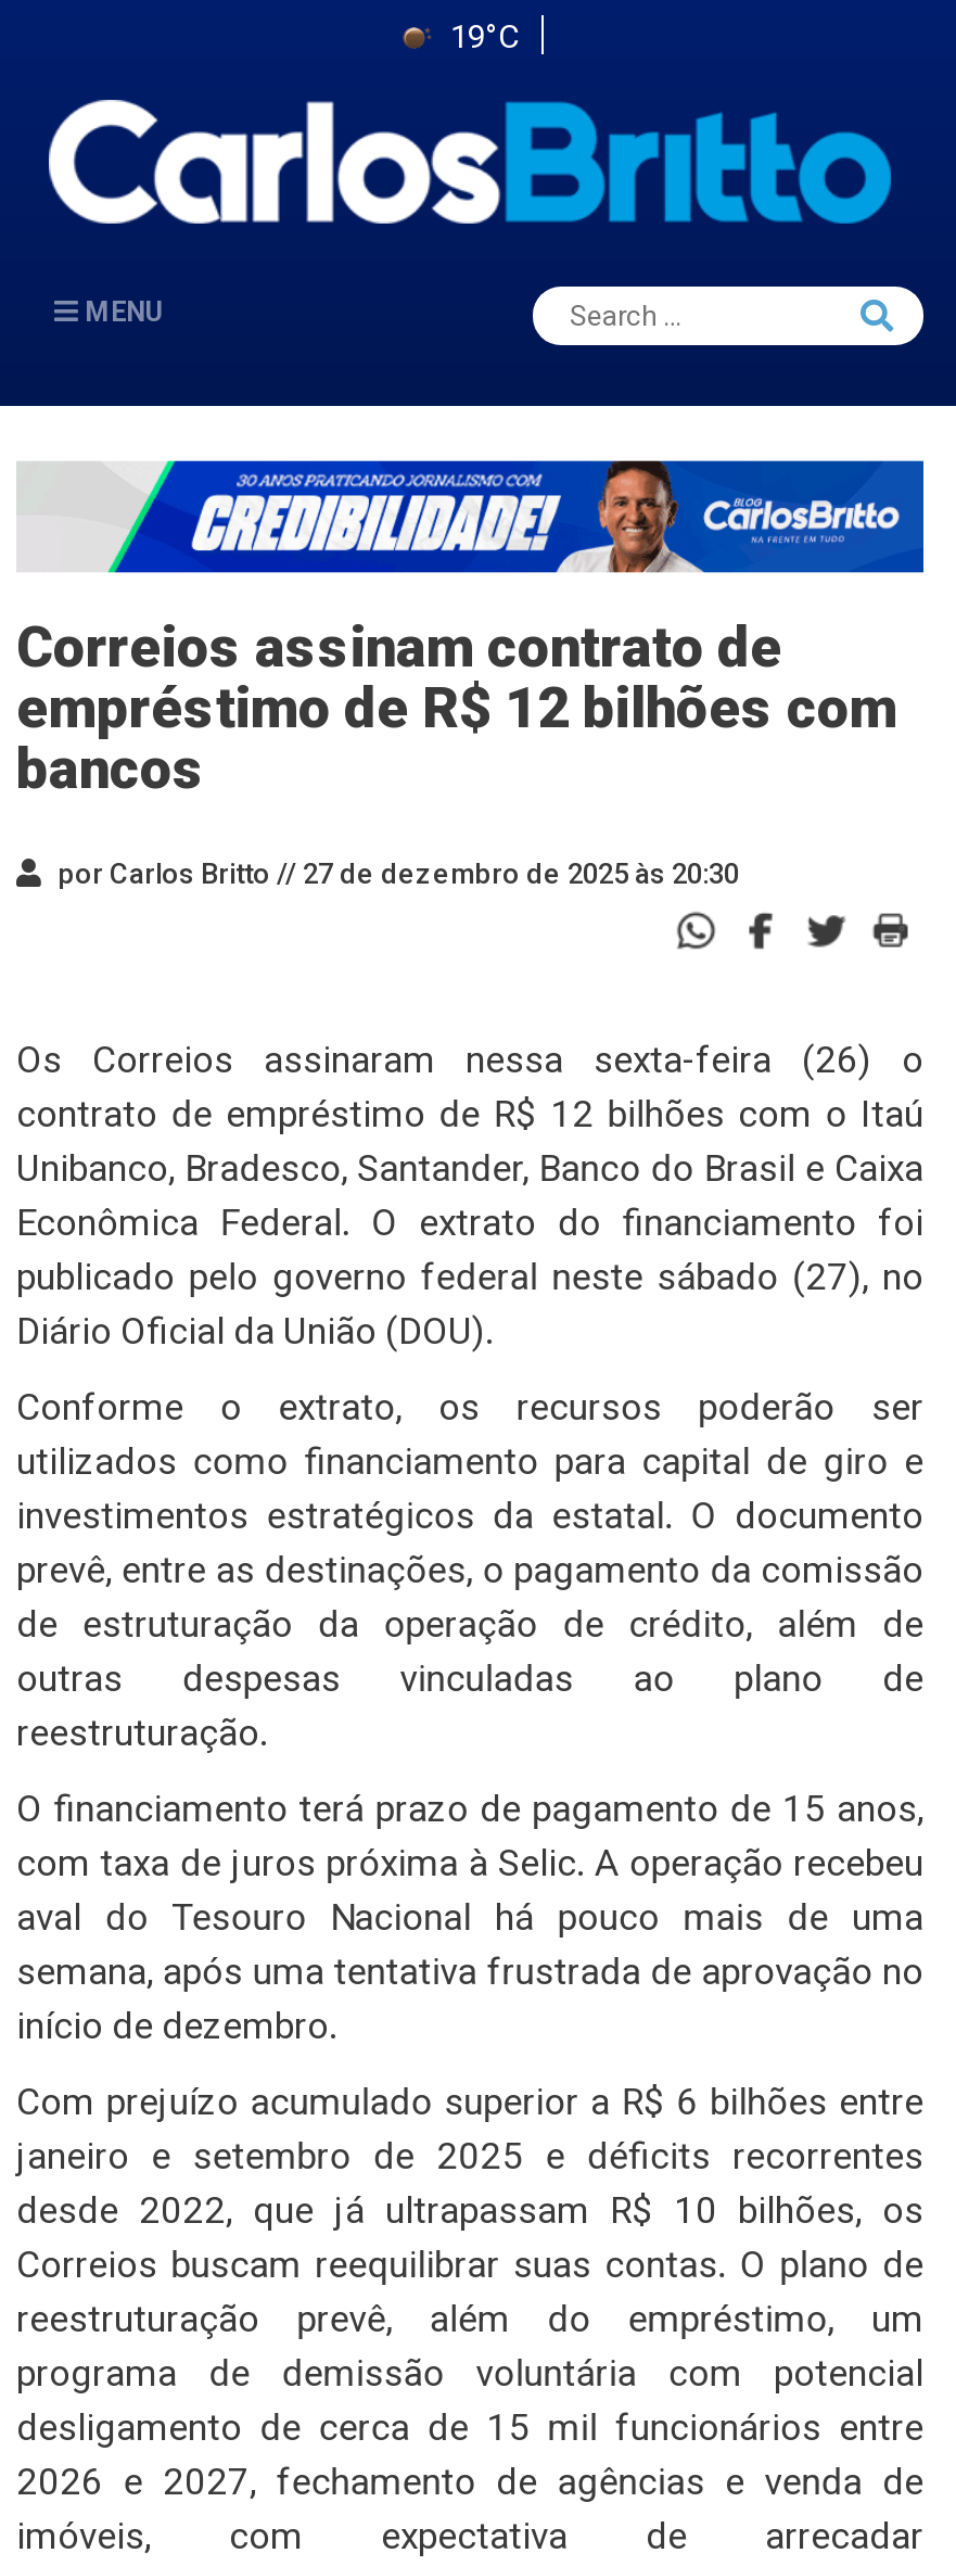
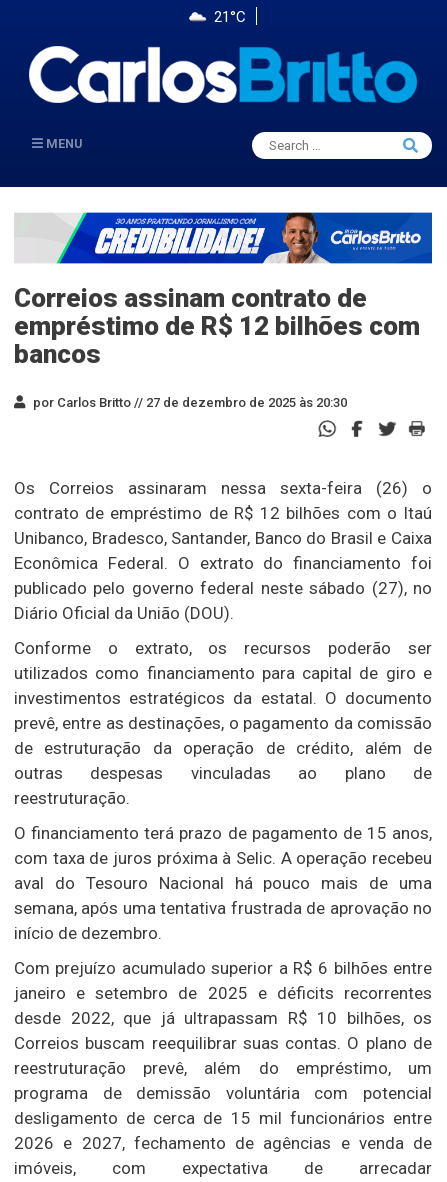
[450,17,520,56] 19°C -> [214,8,246,26] 21°C

